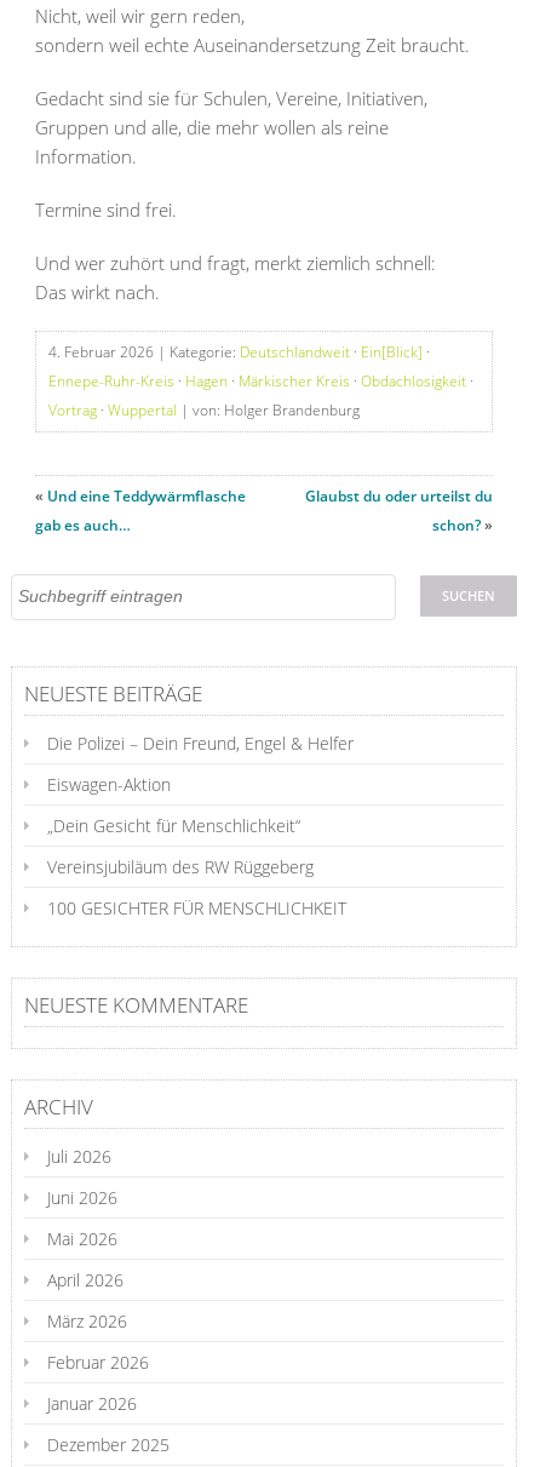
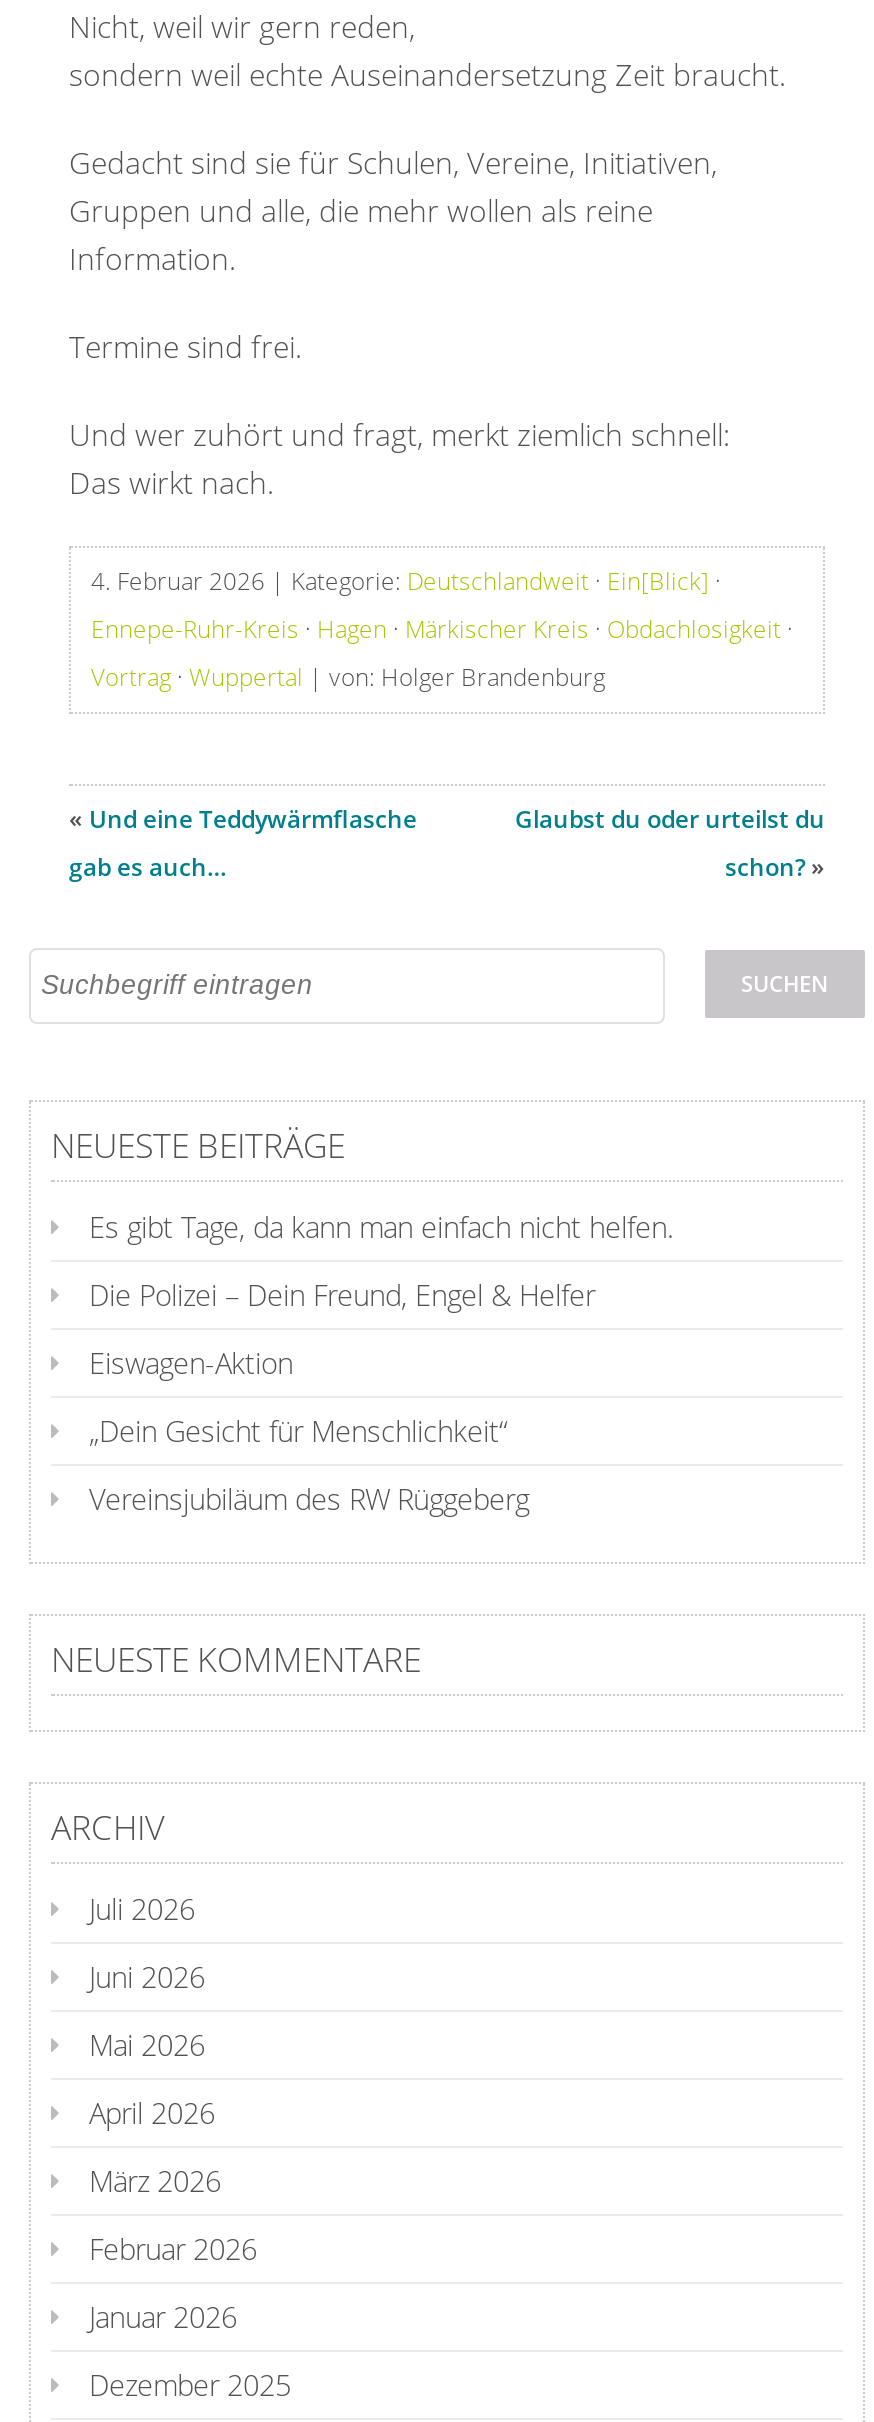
none -> [89,1208,673,1246] Es gibt Tage, da kann man einfach nicht helfen.
moved [47,732,354,878] -> [89,1276,595,1518]: Die Polizei – Dein Freund, Engel & Helfer | Eiswagen-Aktion | „Dein Gesicht für Menschlichkeit“ | Vereinsjubiläum des RW Rüggeberg
[47,896,346,919] 100 GESICHTER FÜR MENSCHLICHKEIT -> none

